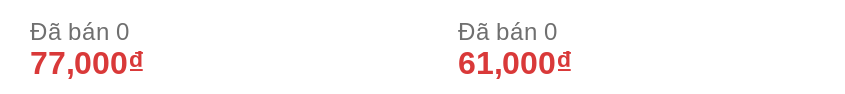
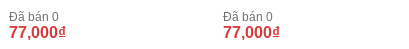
[458,45,572,79] 61,000₫ -> [223,23,280,40] 77,000₫

